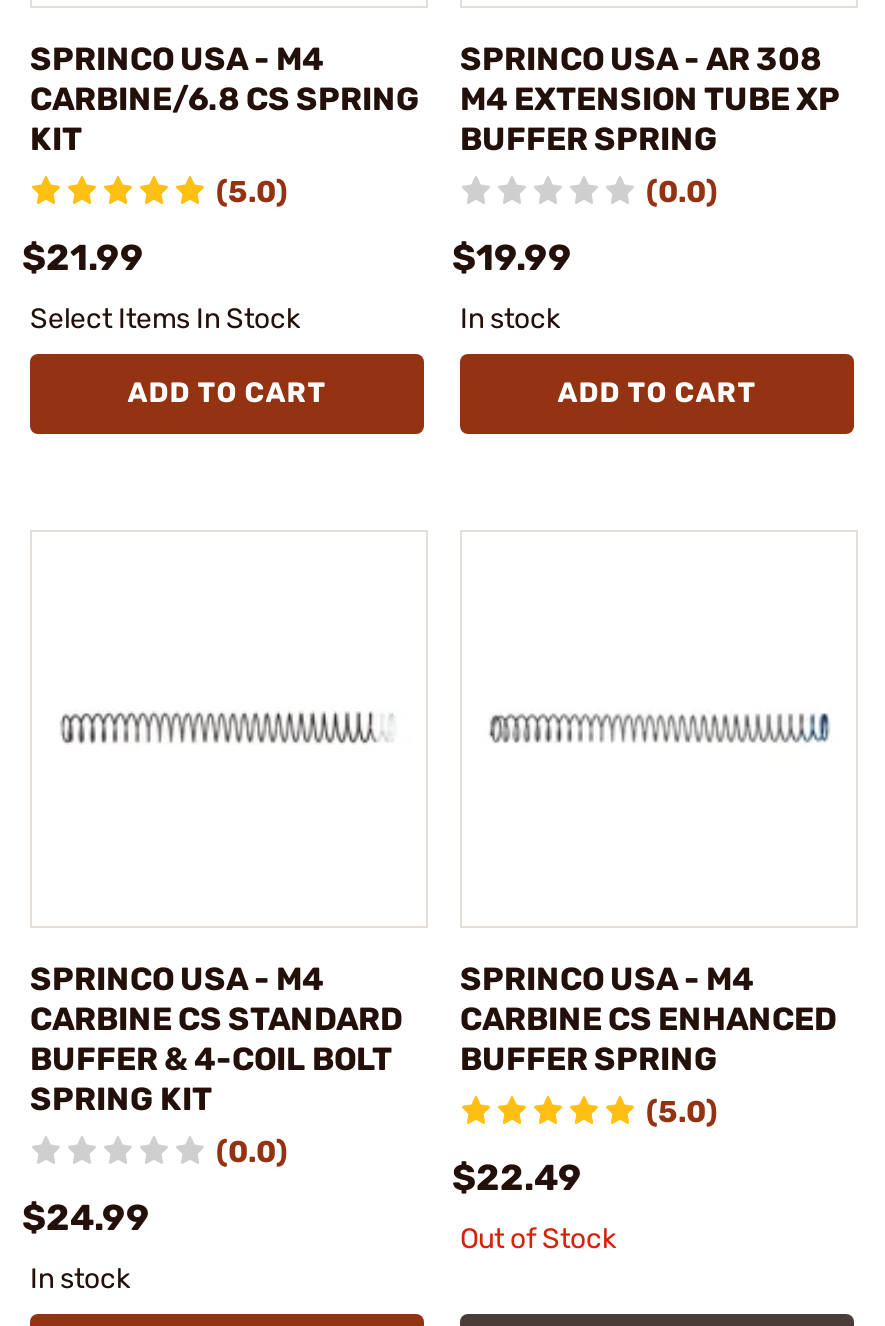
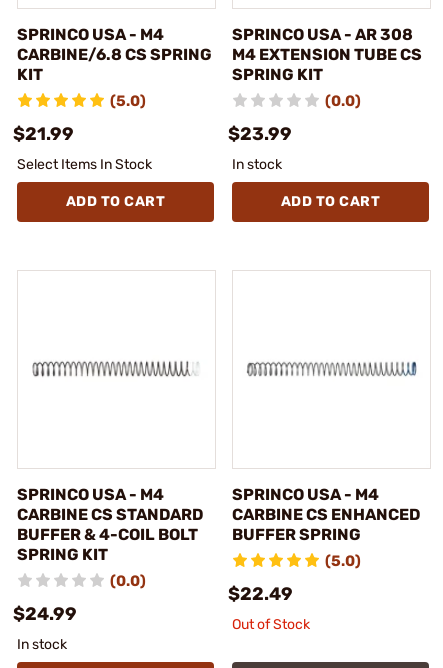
[460,80,840,158] M4 EXTENSION TUBE XP | BUFFER SPRING -> [232,45,422,84] M4 EXTENSION TUBE CS | SPRING KIT
[452,236,572,280] $19.99 -> [228,123,292,145] $23.99

